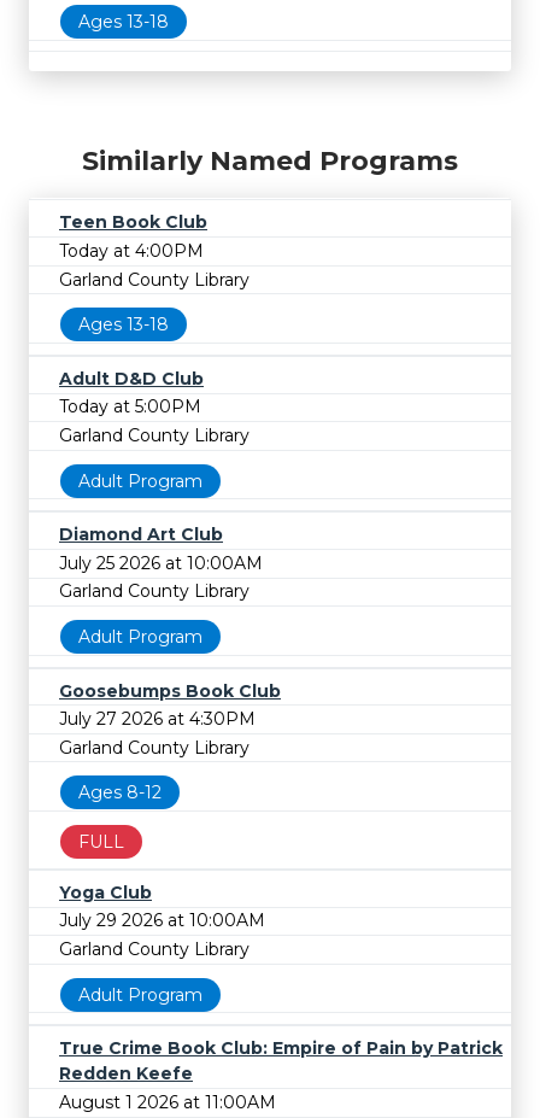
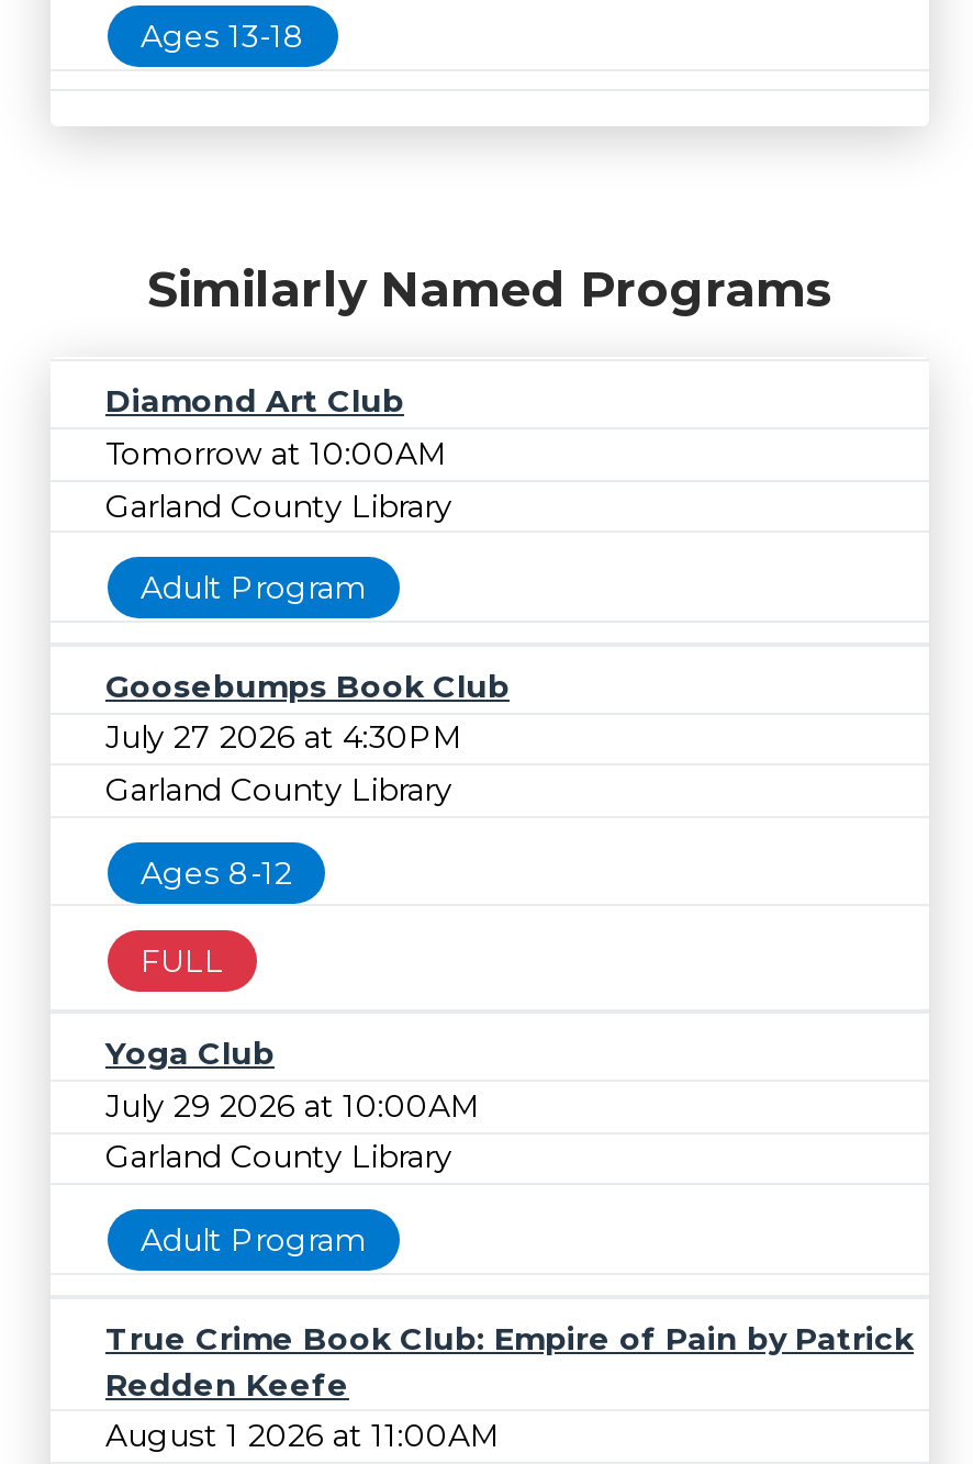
[59,212,250,491] Teen Book Club | Today at 4:00PM | Garland County Library | Ages 13-18 | Adult D&D Club | Today at 5:00PM | Garland County Library | Adult Program -> none
[59,552,263,574] July 25 2026 at 10:00AM -> [105,434,448,473] Tomorrow at 10:00AM

